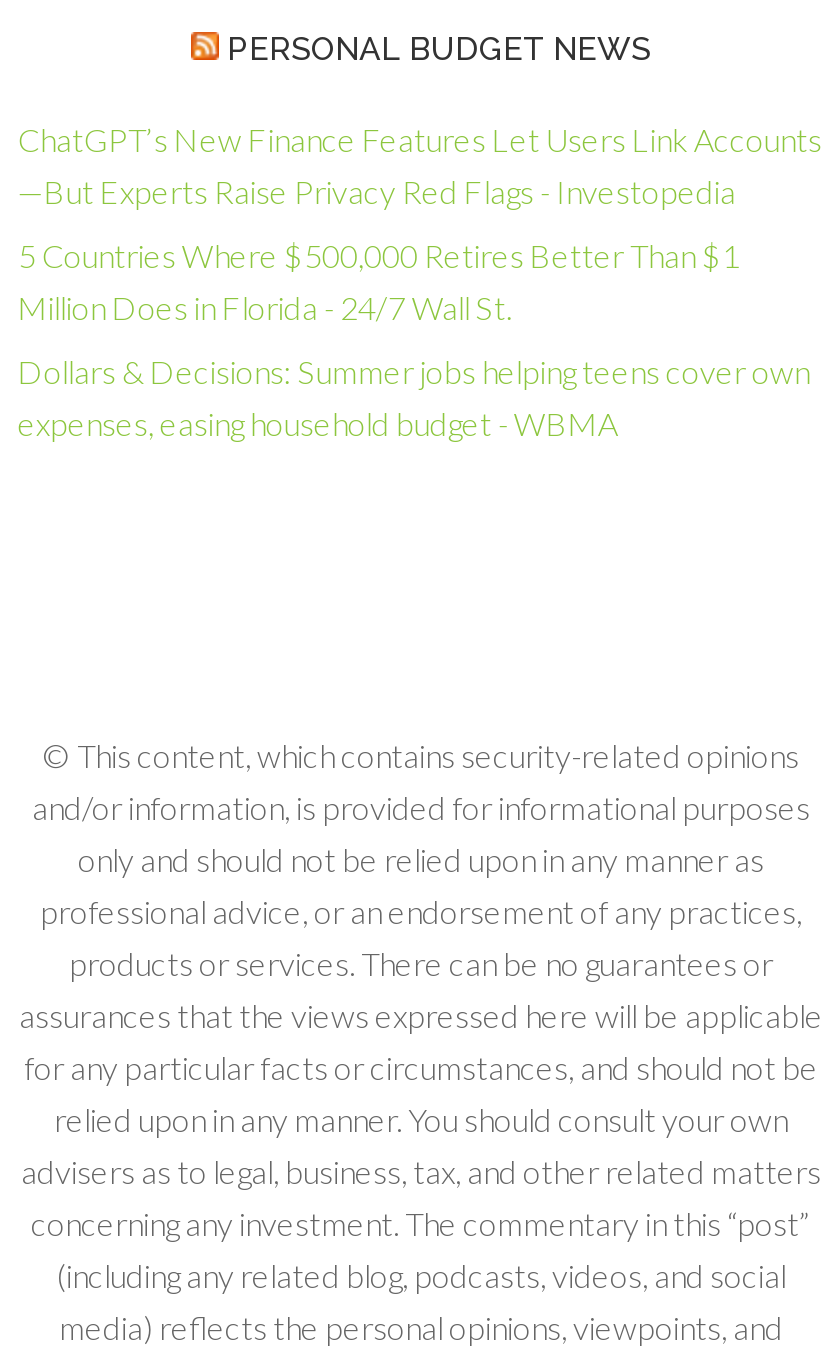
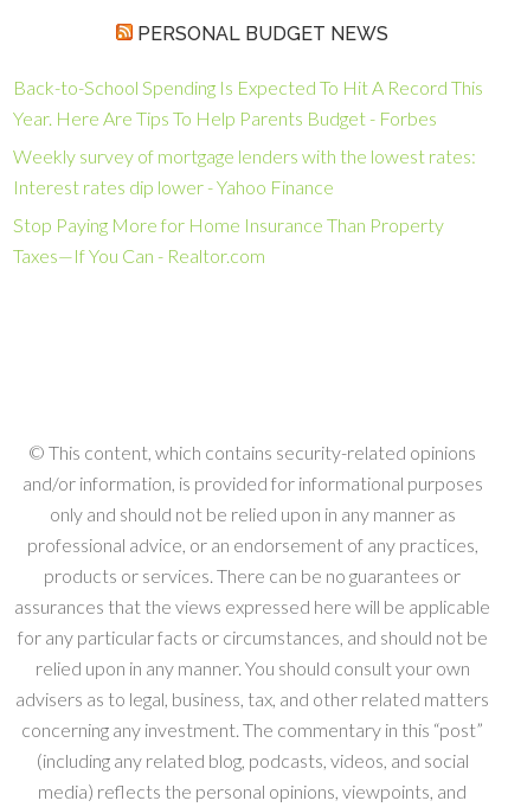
[18,119,822,209] ChatGPT’s New Finance Features Let Users Link Accounts | —But Experts Raise Privacy Red Flags - Investopedia -> [13,75,484,129] Back-to-School Spending Is Expected To Hit A Record This | Year. Here Are Tips To Help Parents Budget - Forbes
[18,235,740,325] 5 Countries Where $500,000 Retires Better Than $1 | Million Does in Florida - 24/7 Wall St. -> [13,144,477,197] Weekly survey of mortgage lenders with the lowest rates: | Interest rates dip lower - Yahoo Finance
[18,351,810,441] Dollars & Decisions: Summer jobs helping teens cover own | expenses, easing household budget - WBMA -> [13,213,445,266] Stop Paying More for Home Insurance Than Property | Taxes—If You Can - Realtor.com

